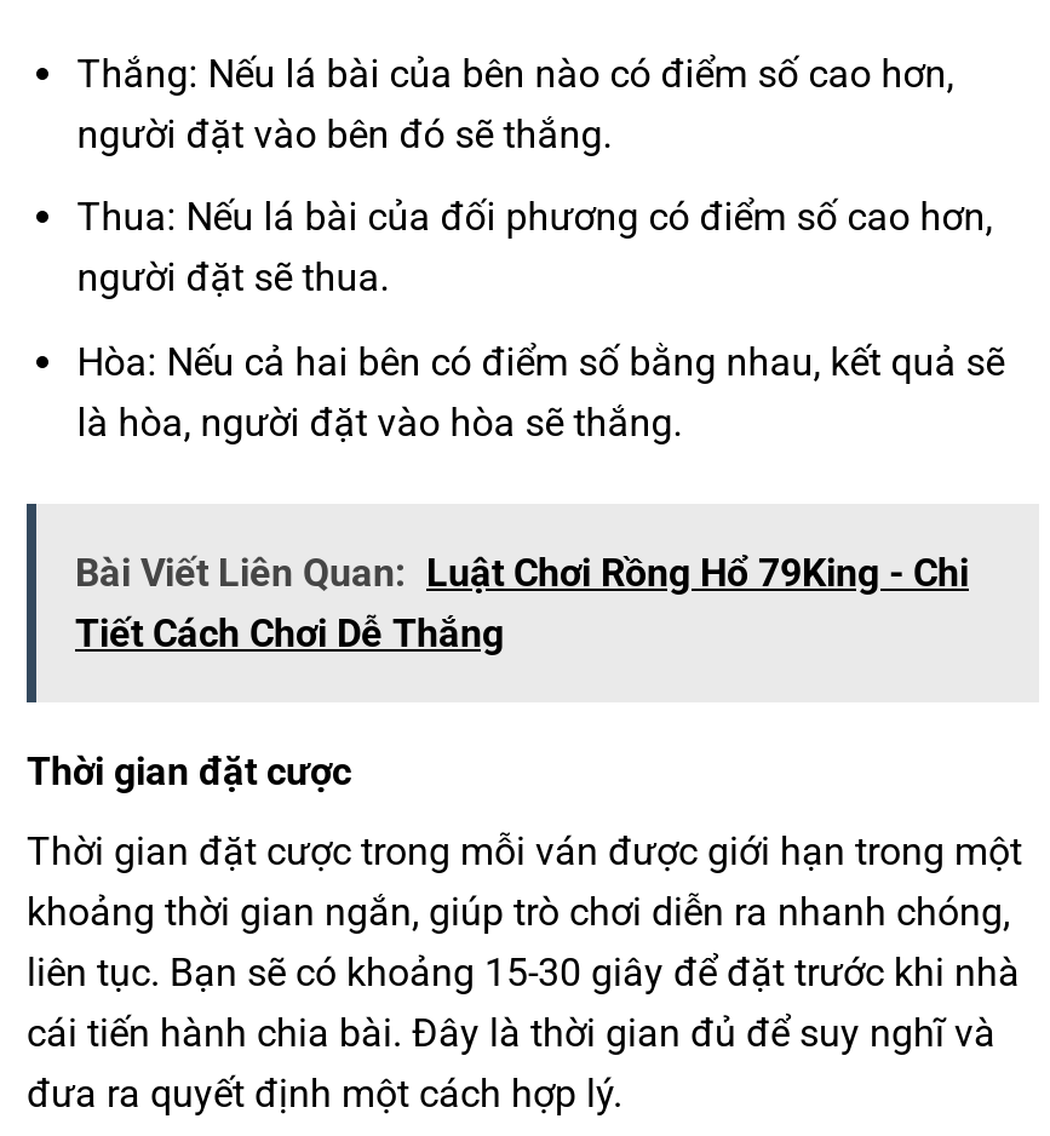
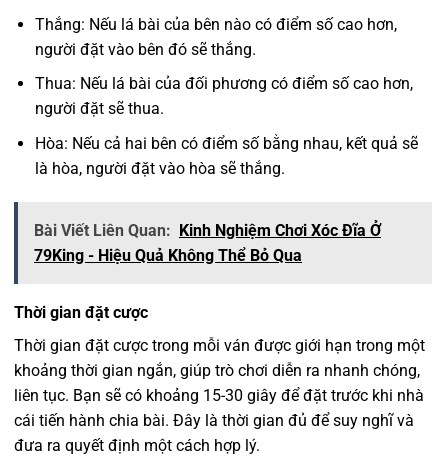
[75,549,969,656] Bài Viết Liên Quan: Luật Chơi Rồng Hổ 79King - Chi | Tiết Cách Chơi Dễ Thắng -> [34,221,381,265] Bài Viết Liên Quan: Kinh Nghiệm Chơi Xóc Đĩa Ở | 79King - Hiệu Quả Không Thể Bỏ Qua

